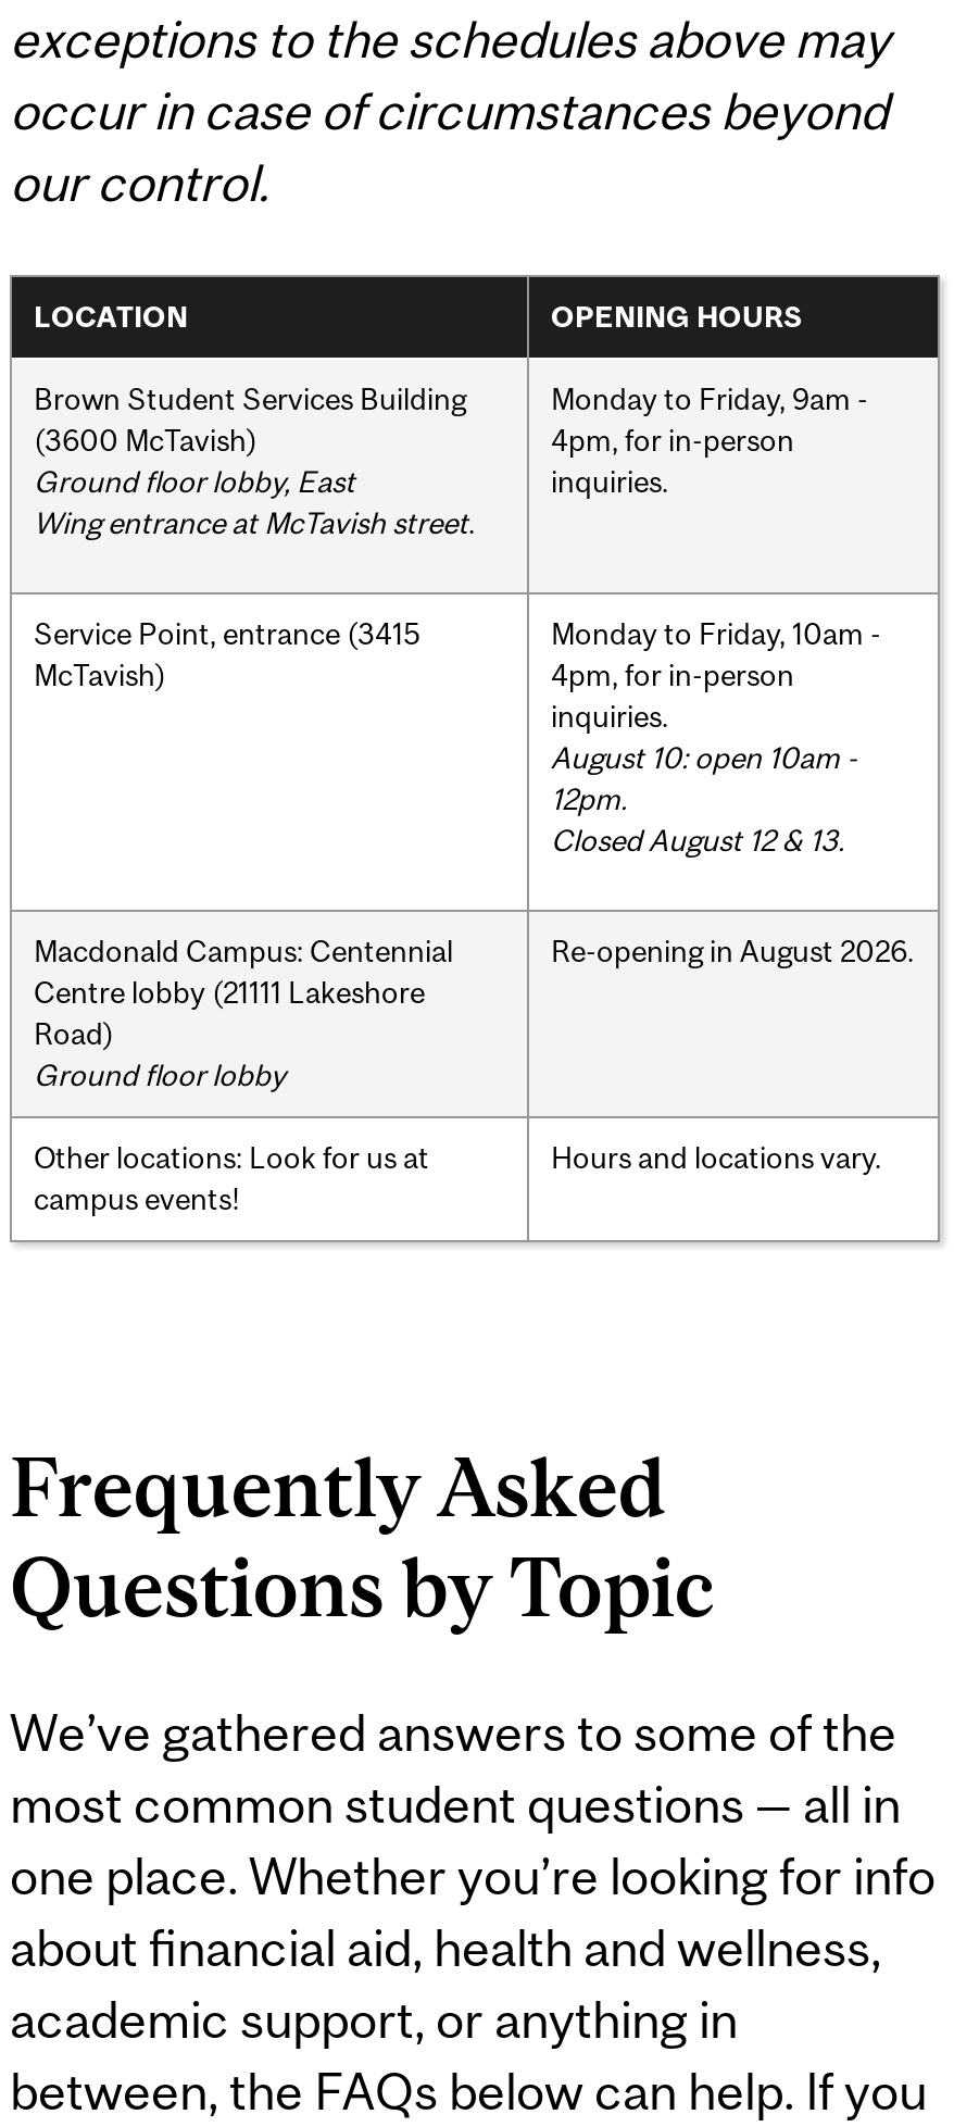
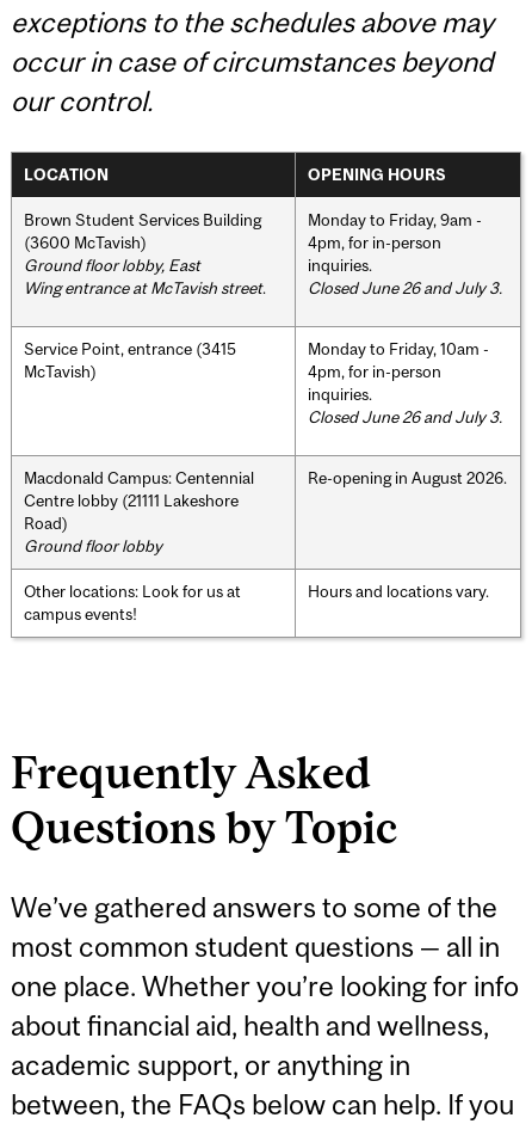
none -> [308,278,502,297] Closed June 26 and July 3.
[551,739,857,857] August 10: open 10am - | 12pm. | Closed August 12 & 13. -> [308,407,502,426] Closed June 26 and July 3.

